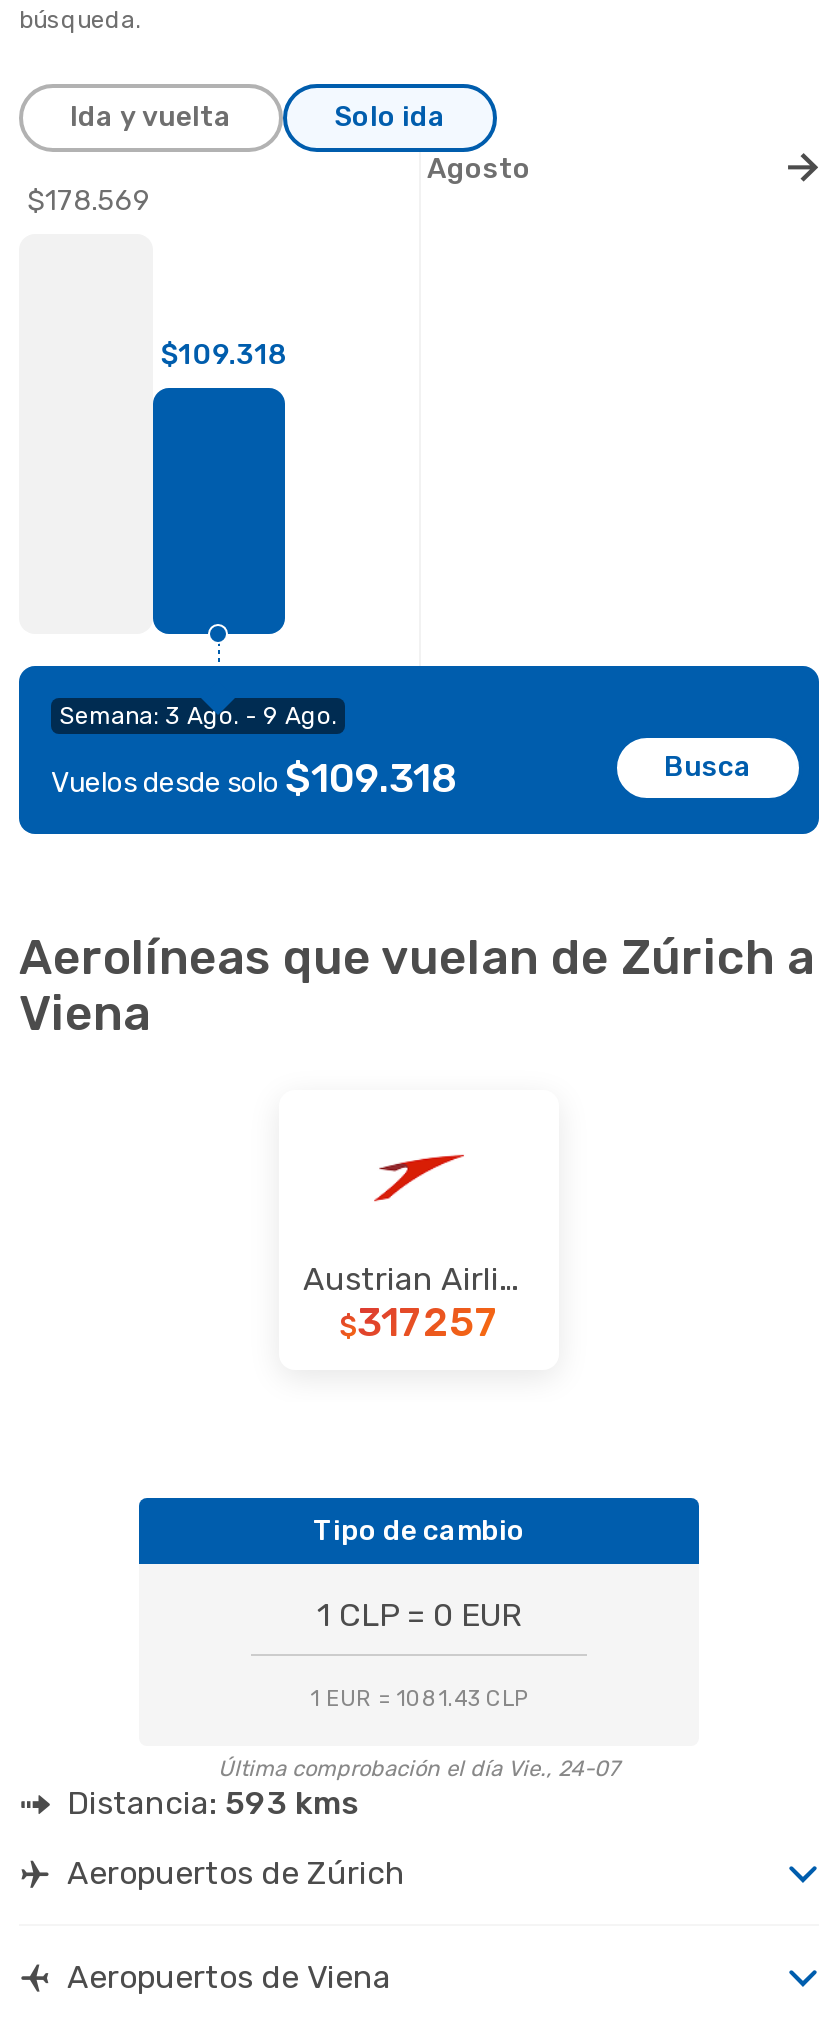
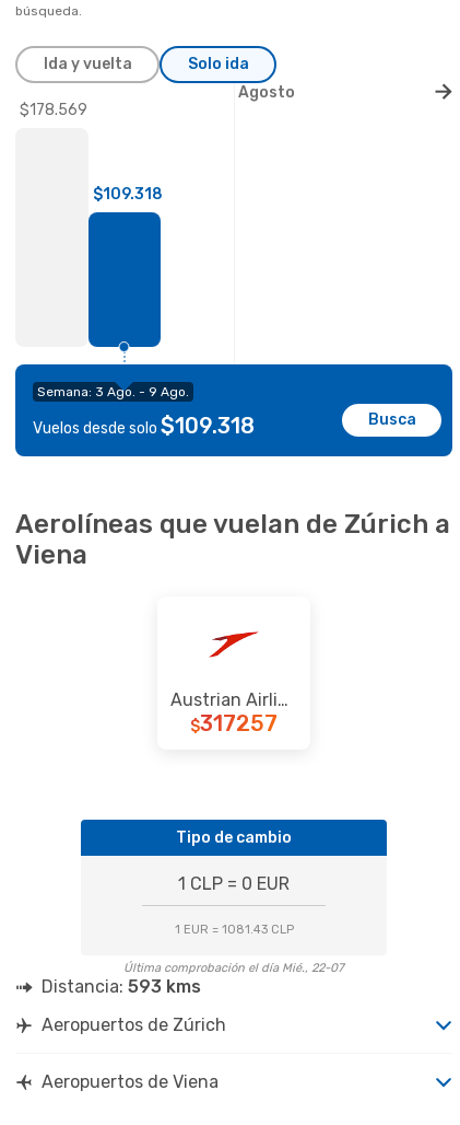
[218,1756,620,1782] Última comprobación el día Vie., 24-07 -> [123,961,344,975] Última comprobación el día Mié., 22-07

